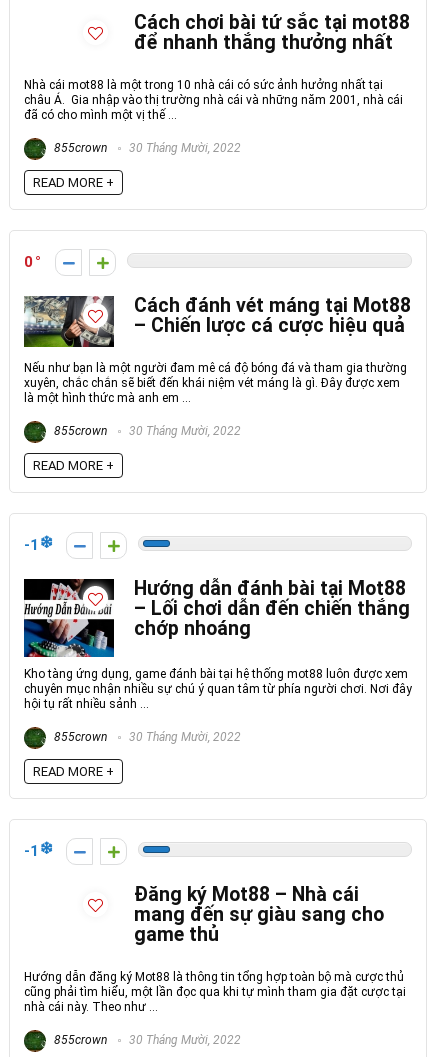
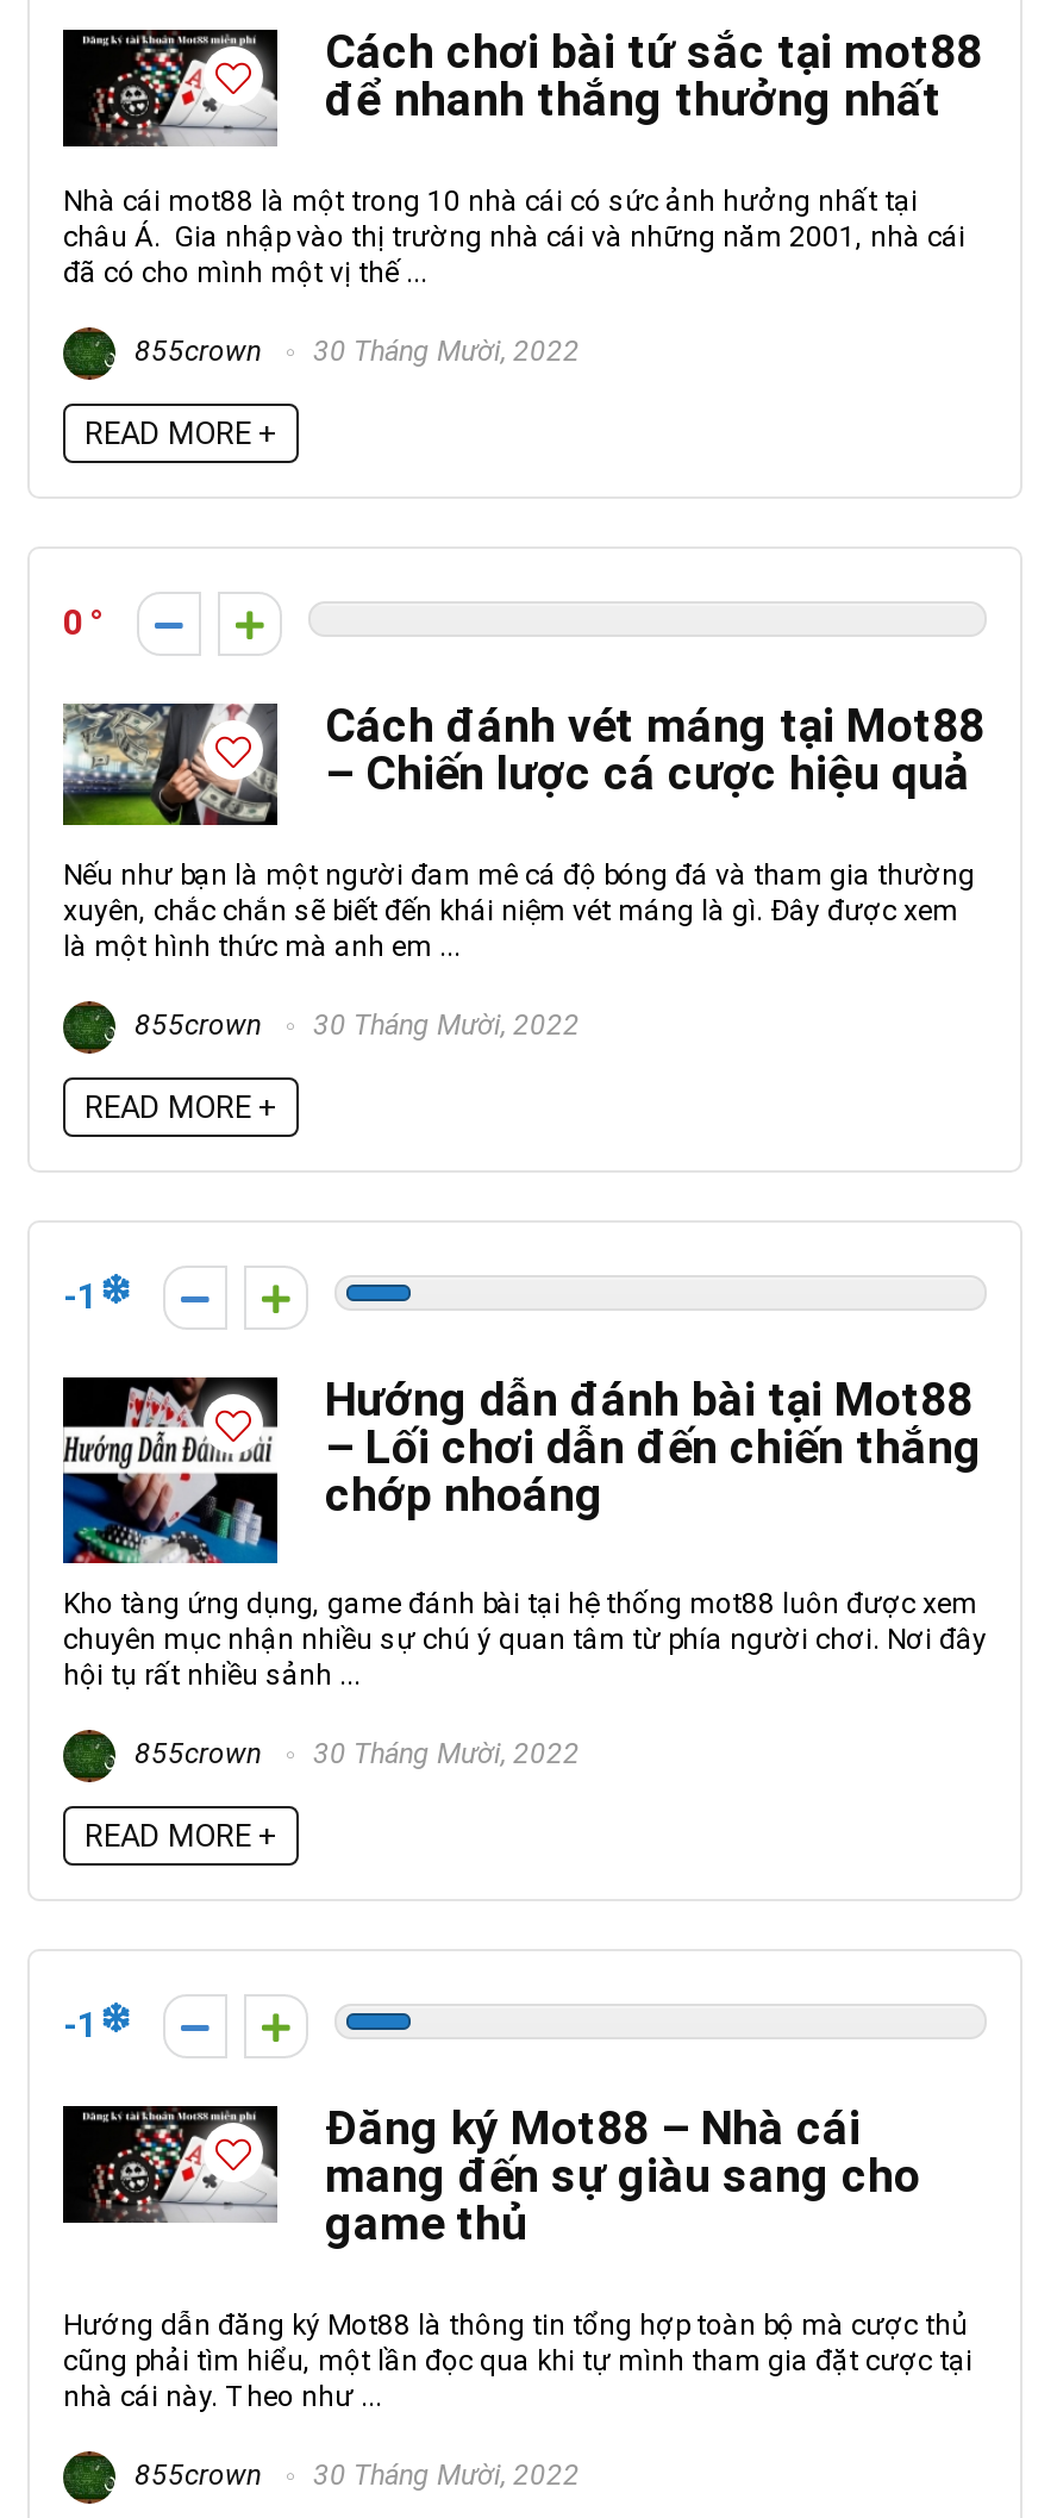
none -> [61,27,280,149] [image]
none -> [61,2104,280,2225] [image]

